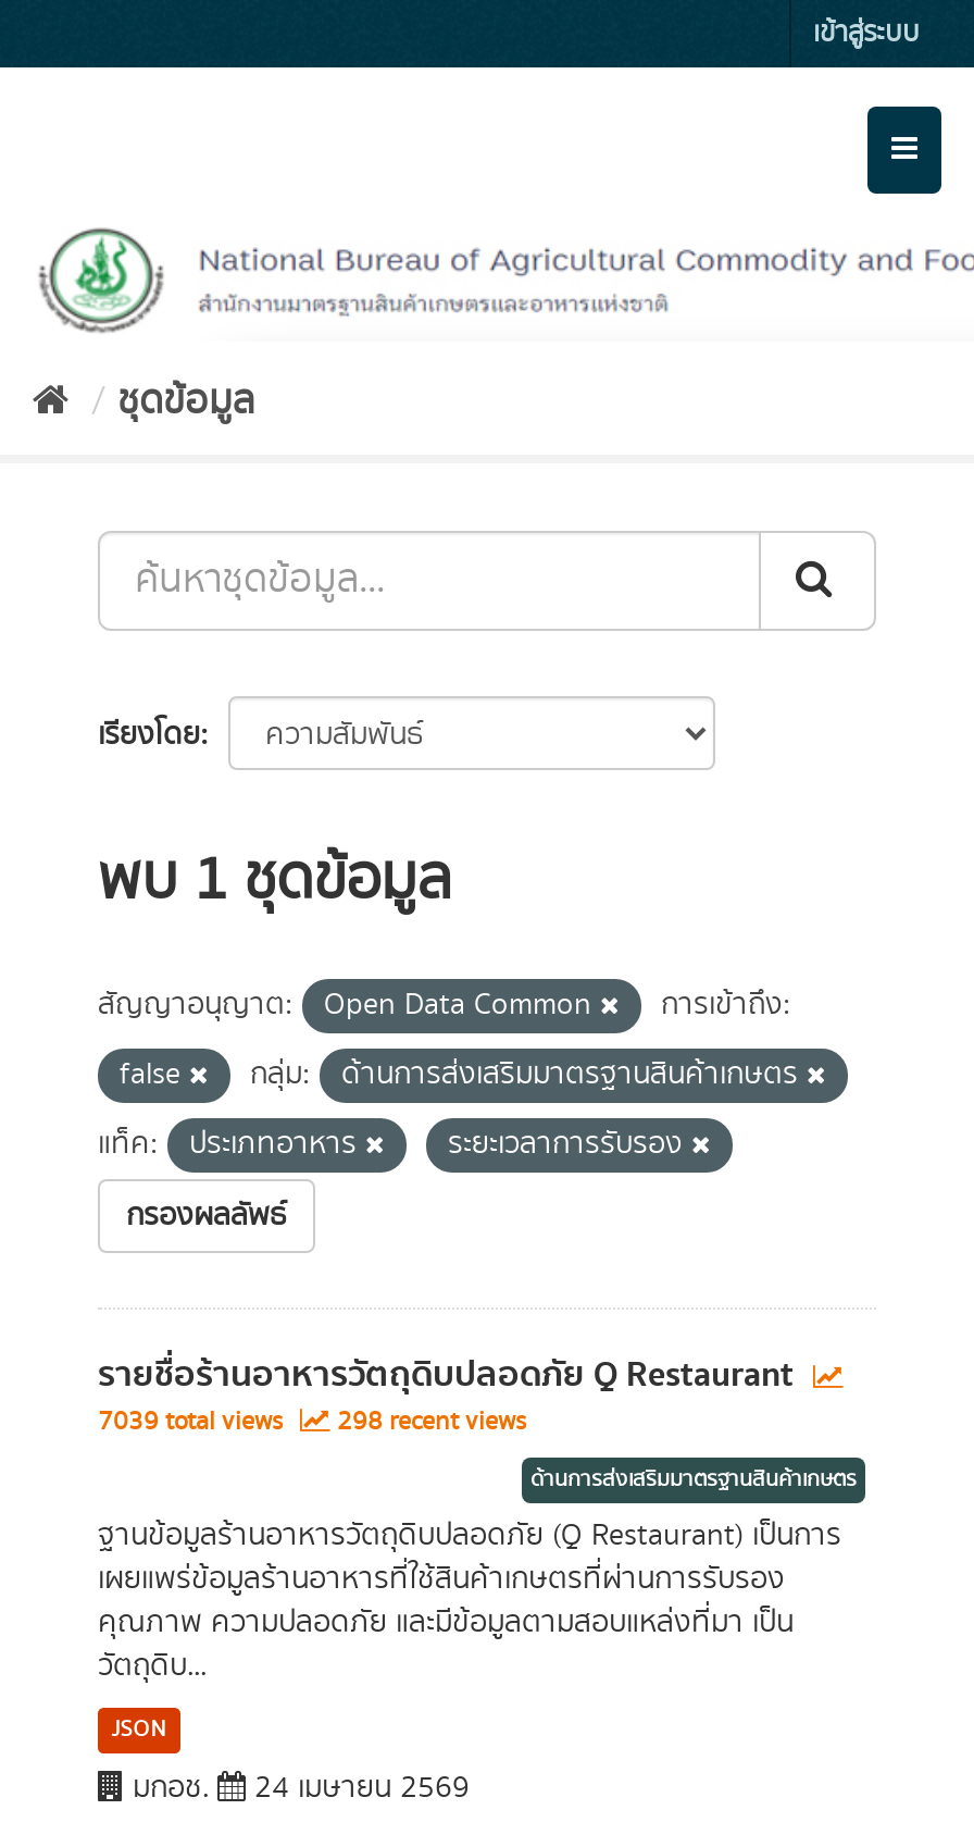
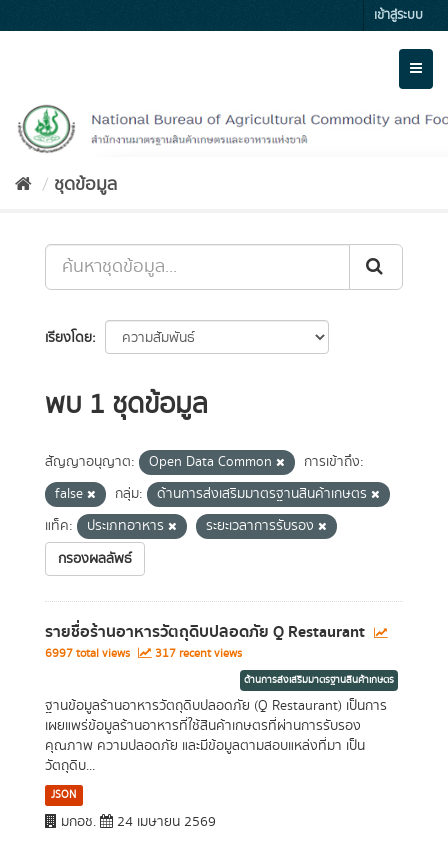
[98,1403,289,1440] 7039 total views -> [45,645,133,662] 6997 total views
[330,1403,526,1440] 298 recent views -> [152,645,242,662] 317 recent views

